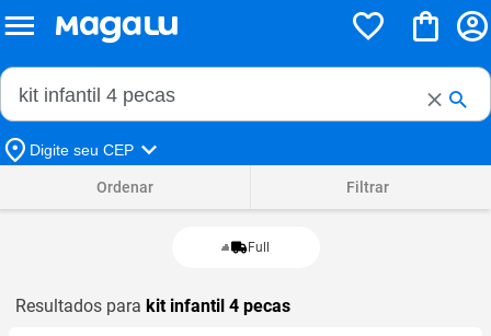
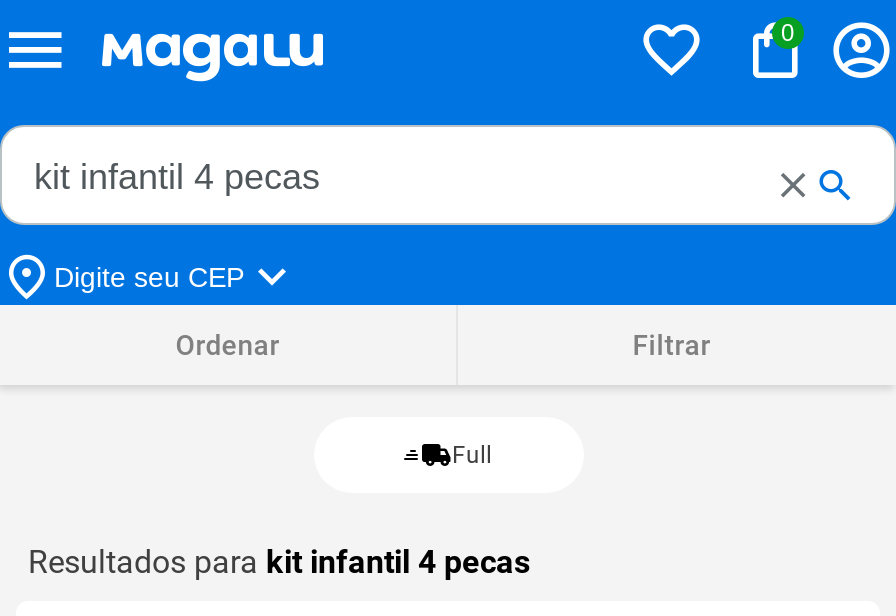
none -> [781,19,795,47] 0

